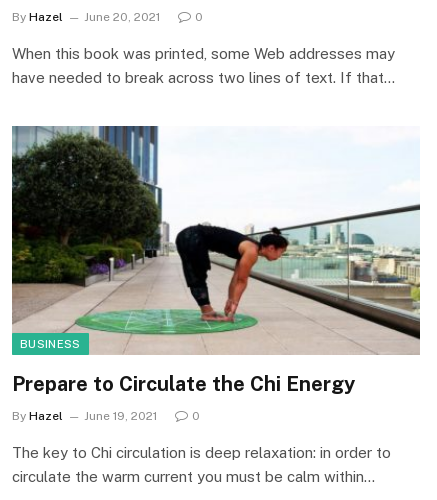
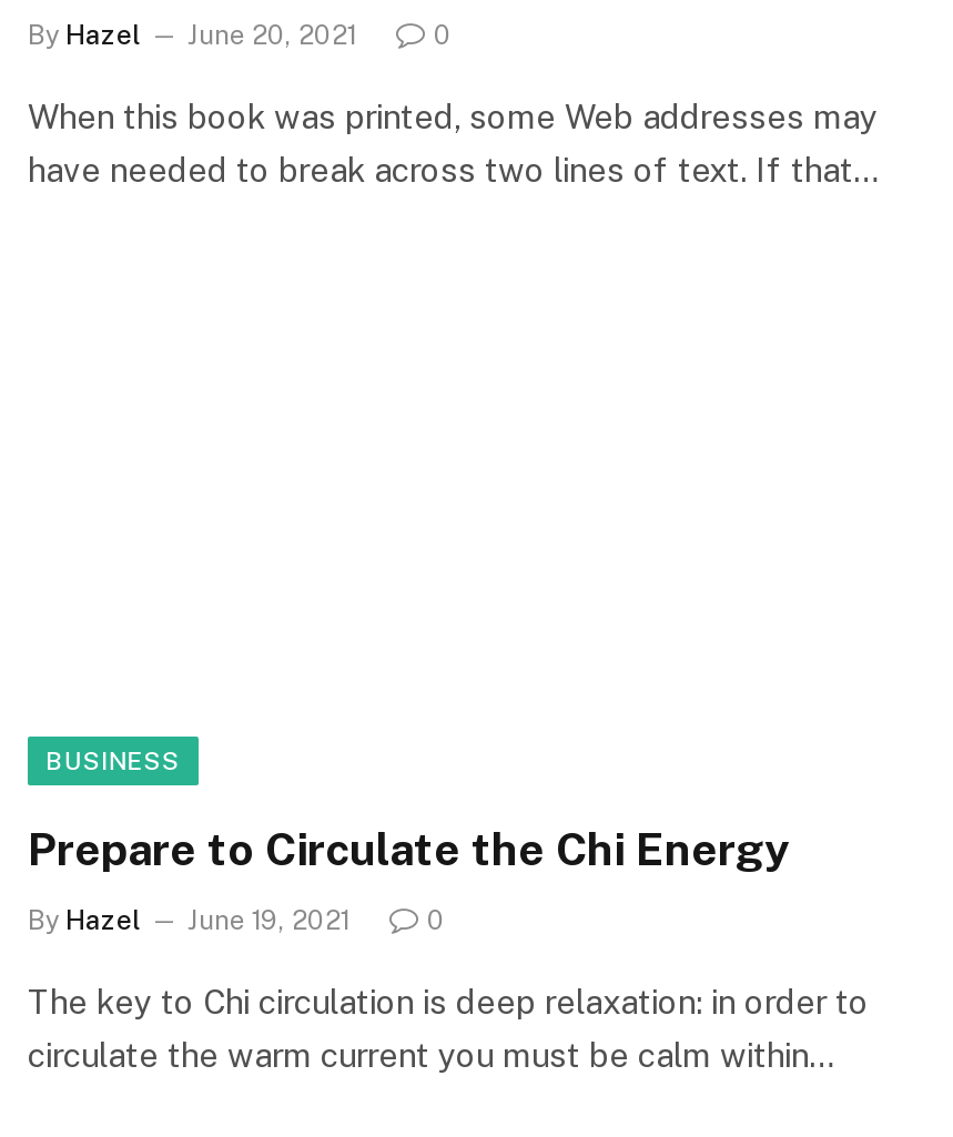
[11,125,421,355] [image] -> none

